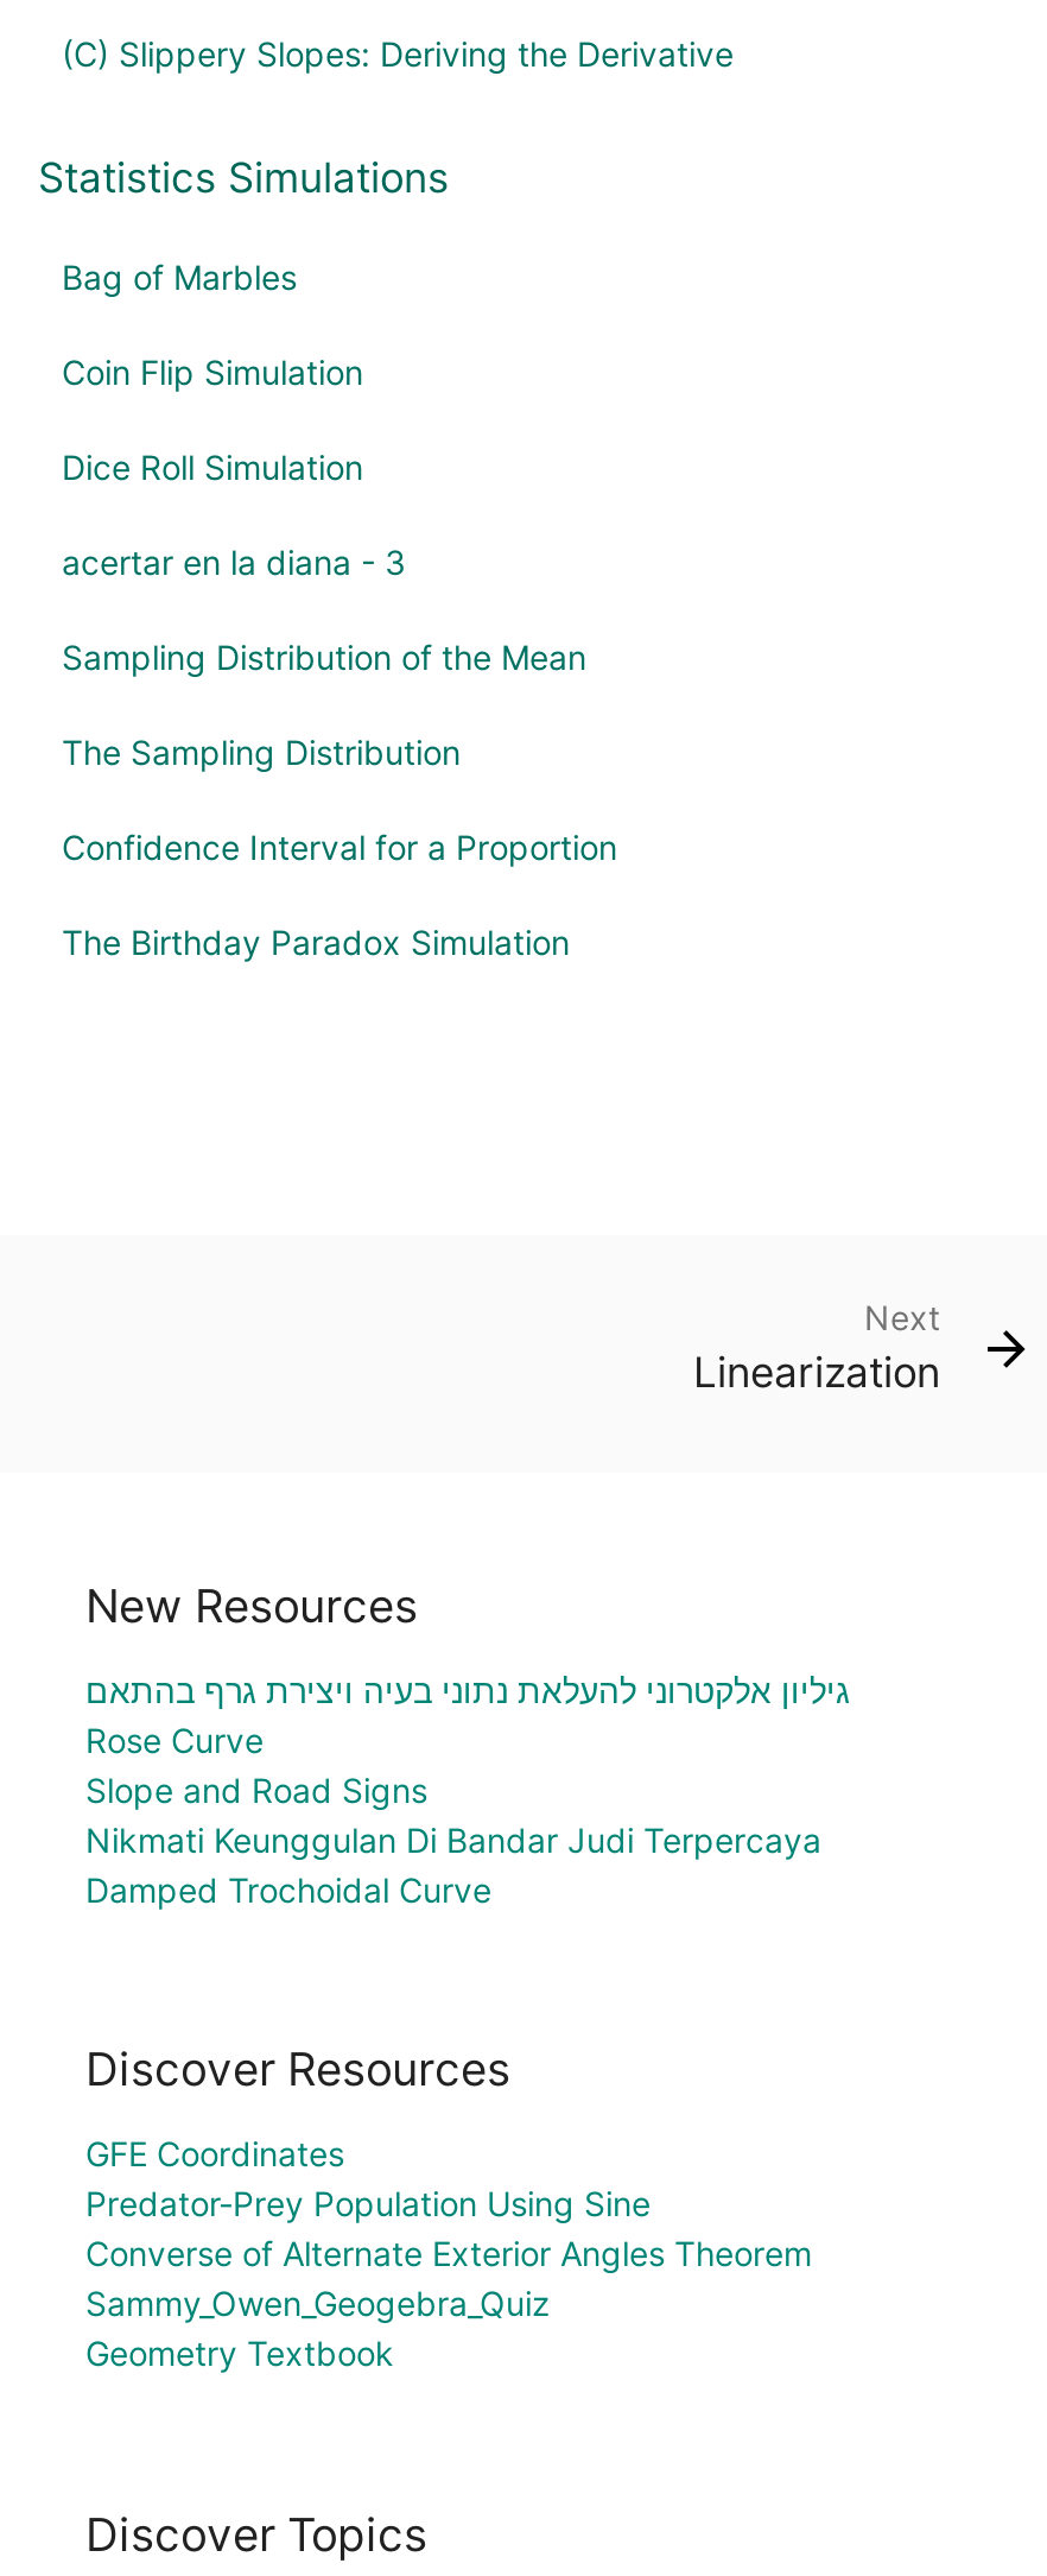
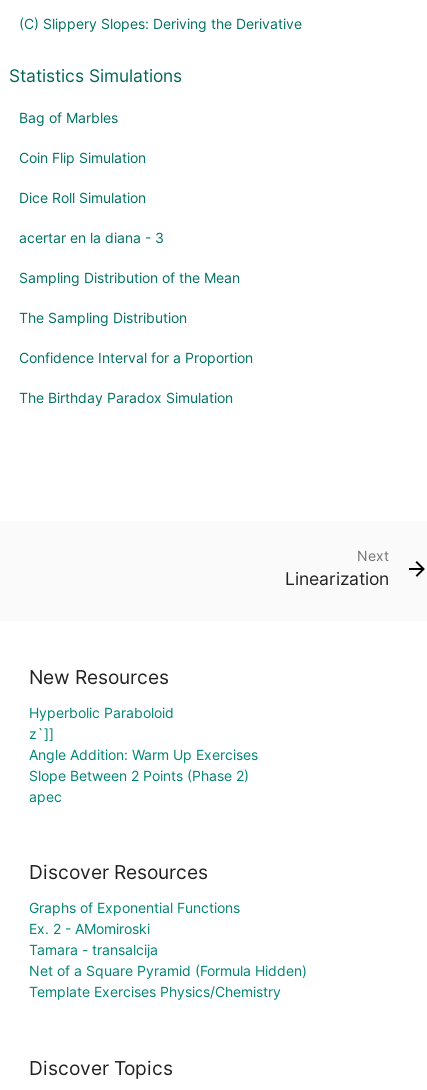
[85,1669,850,1909] גיליון אלקטרוני להעלאת נתוני בעיה ויצירת גרף בהתאם | Rose Curve | Slope and Road Signs | Nikmati Keunggulan Di Bandar Judi Terpercaya | Damped Trochoidal Curve -> [29,704,258,805] Hyperbolic Paraboloid | z`]] | Angle Addition: Warm Up Exercises | Slope Between 2 Points (Phase 2) | apec
[85,2134,812,2374] GFE Coordinates | Predator-Prey Population Using Sine | Converse of Alternate Exterior Angles Theorem | Sammy_Owen_Geogebra_Quiz | Geometry Textbook -> [29,899,307,1000] Graphs of Exponential Functions | Ex. 2 - AMomiroski | Tamara - transalcija | Net of a Square Pyramid (Formula Hidden) | Template Exercises Physics/Chemistry

